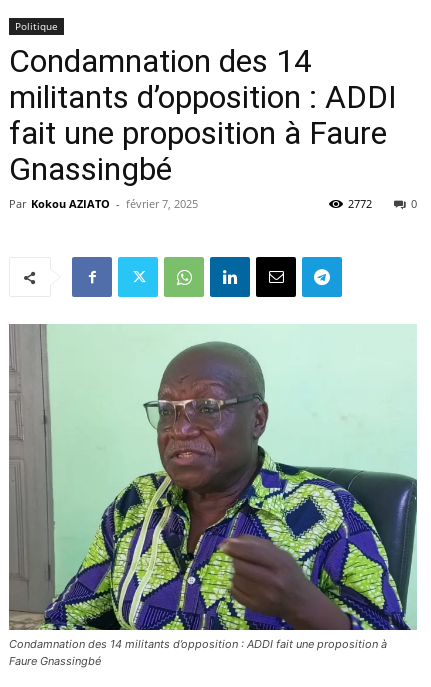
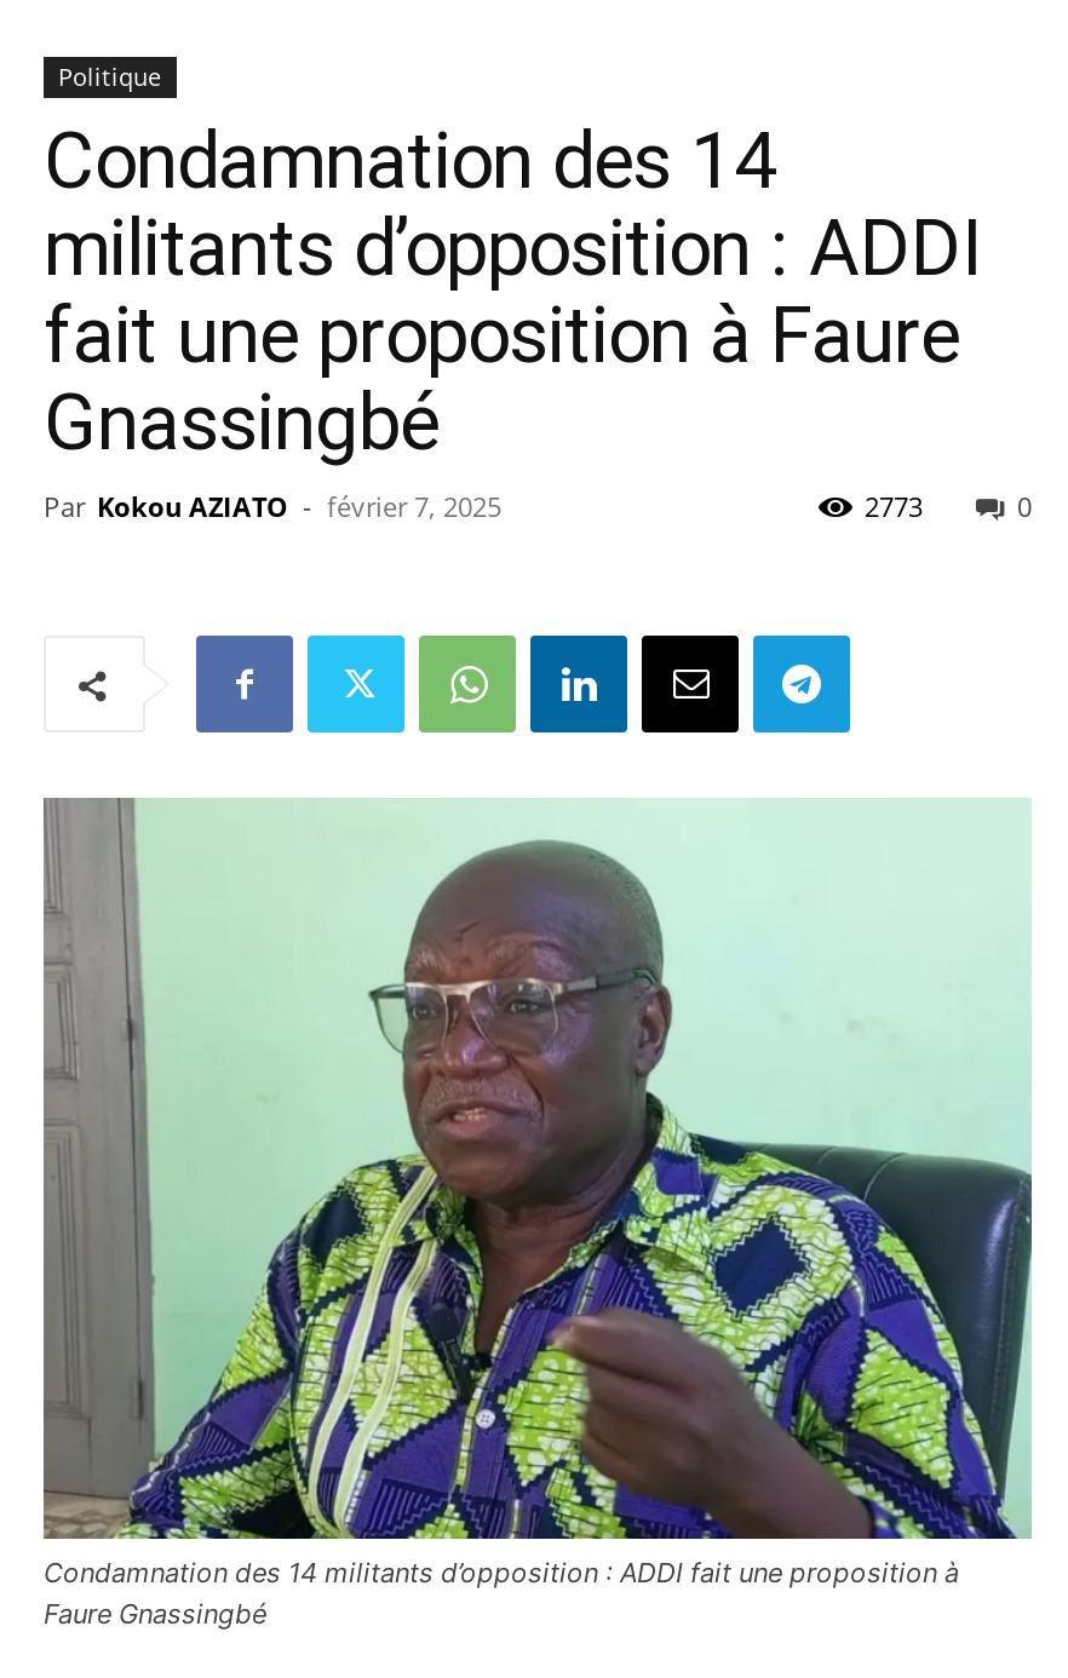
[348,196,372,211] 2772 -> [865,488,923,524] 2773

